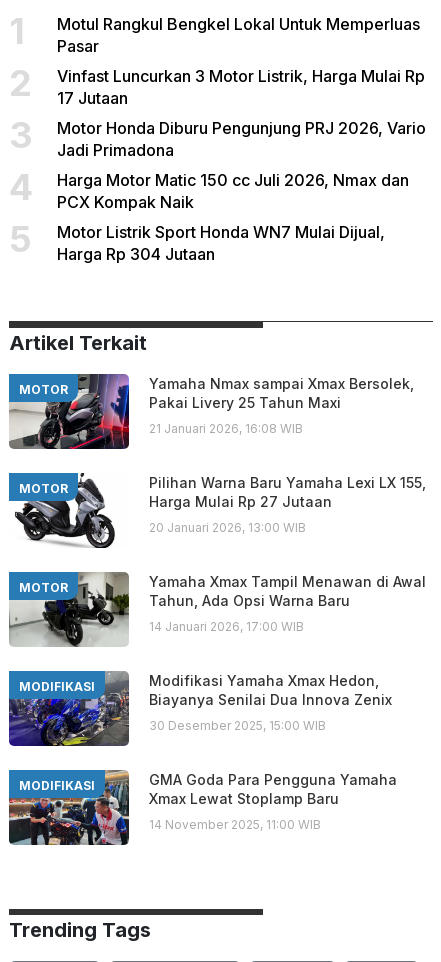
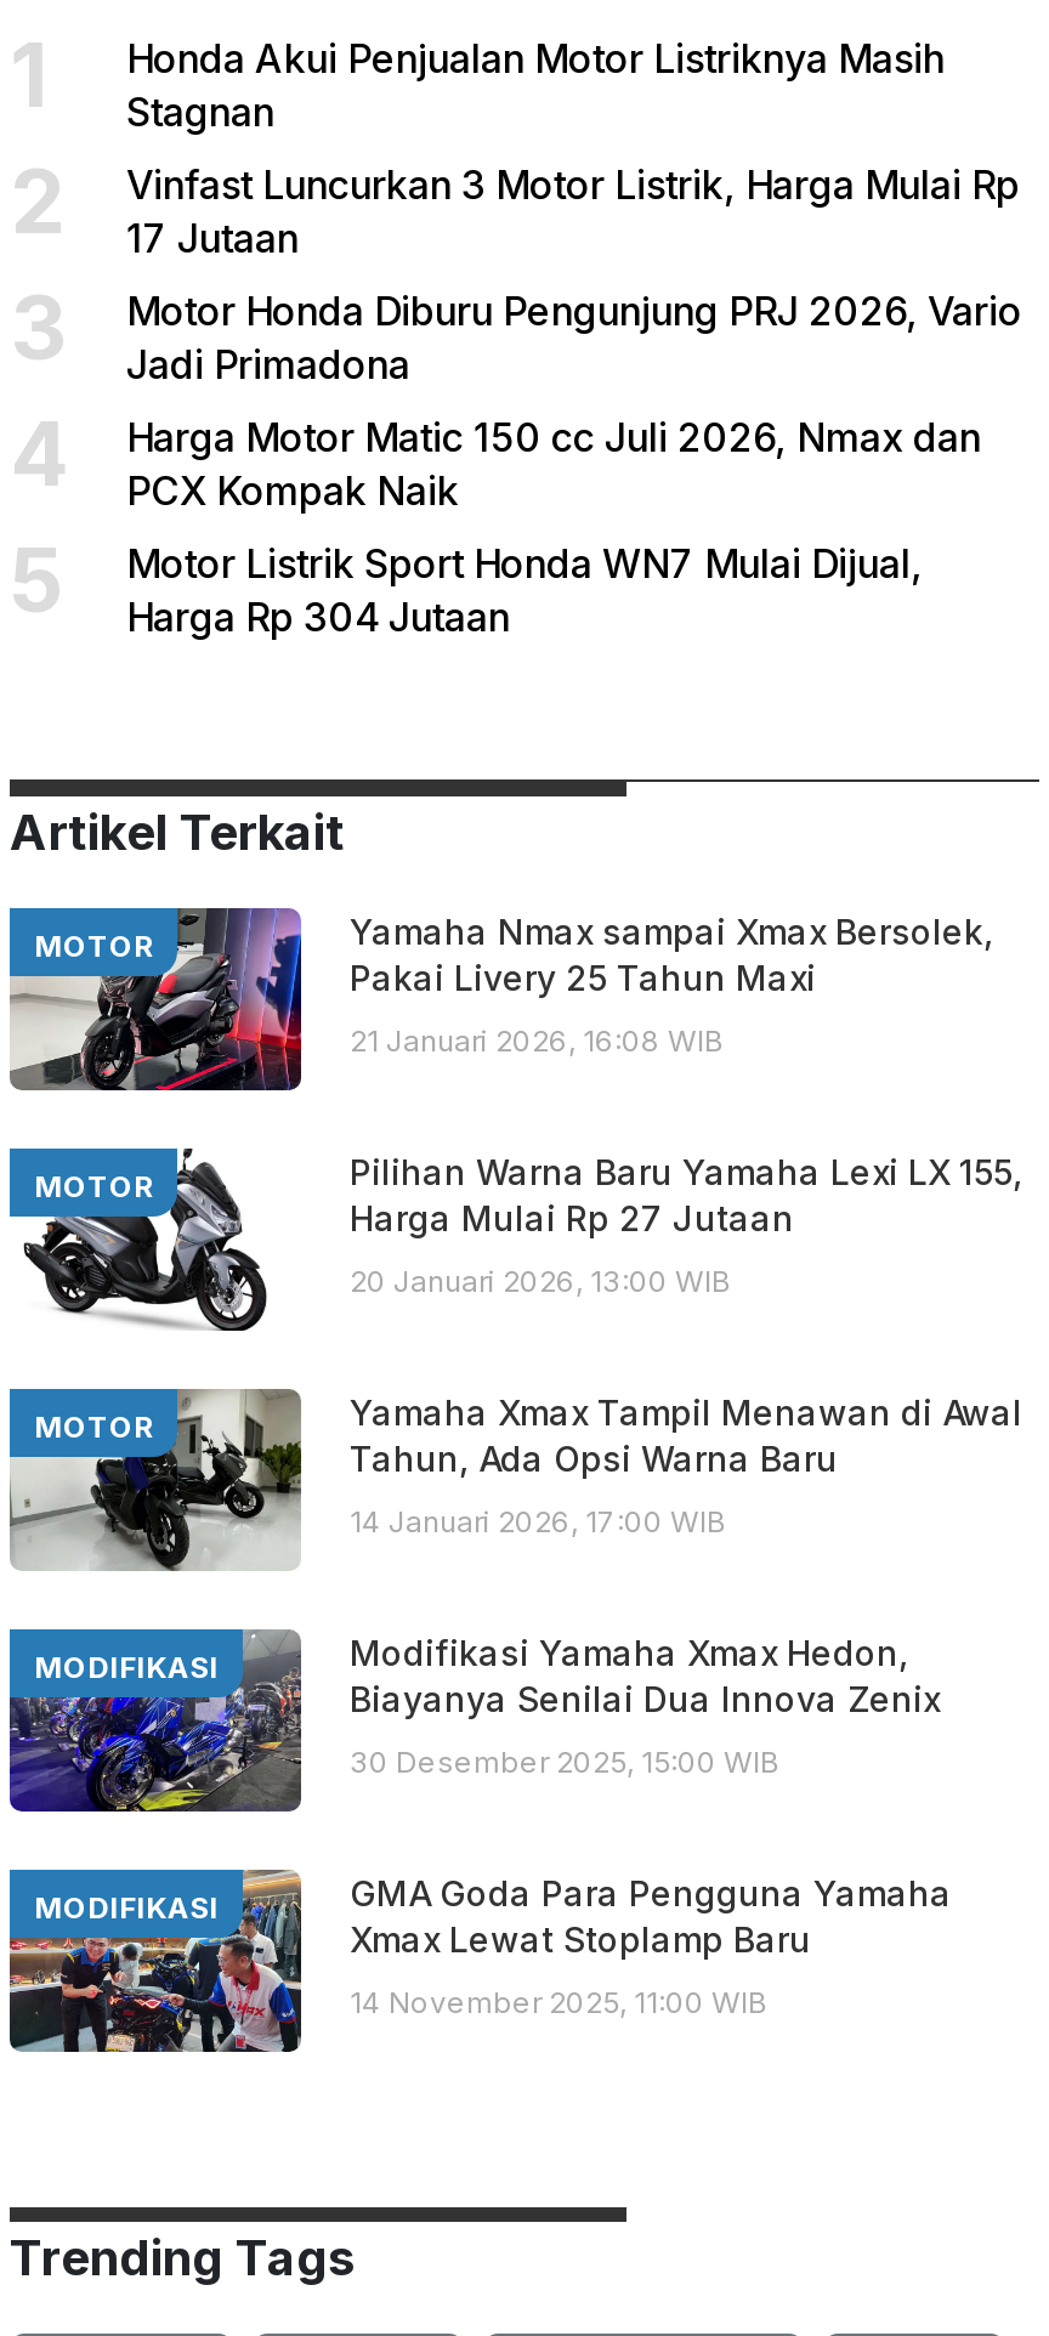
[57,14,420,56] Motul Rangkul Bengkel Lokal Untuk Memperluas | Pasar -> [126,35,945,137] Honda Akui Penjualan Motor Listriknya Masih | Stagnan

